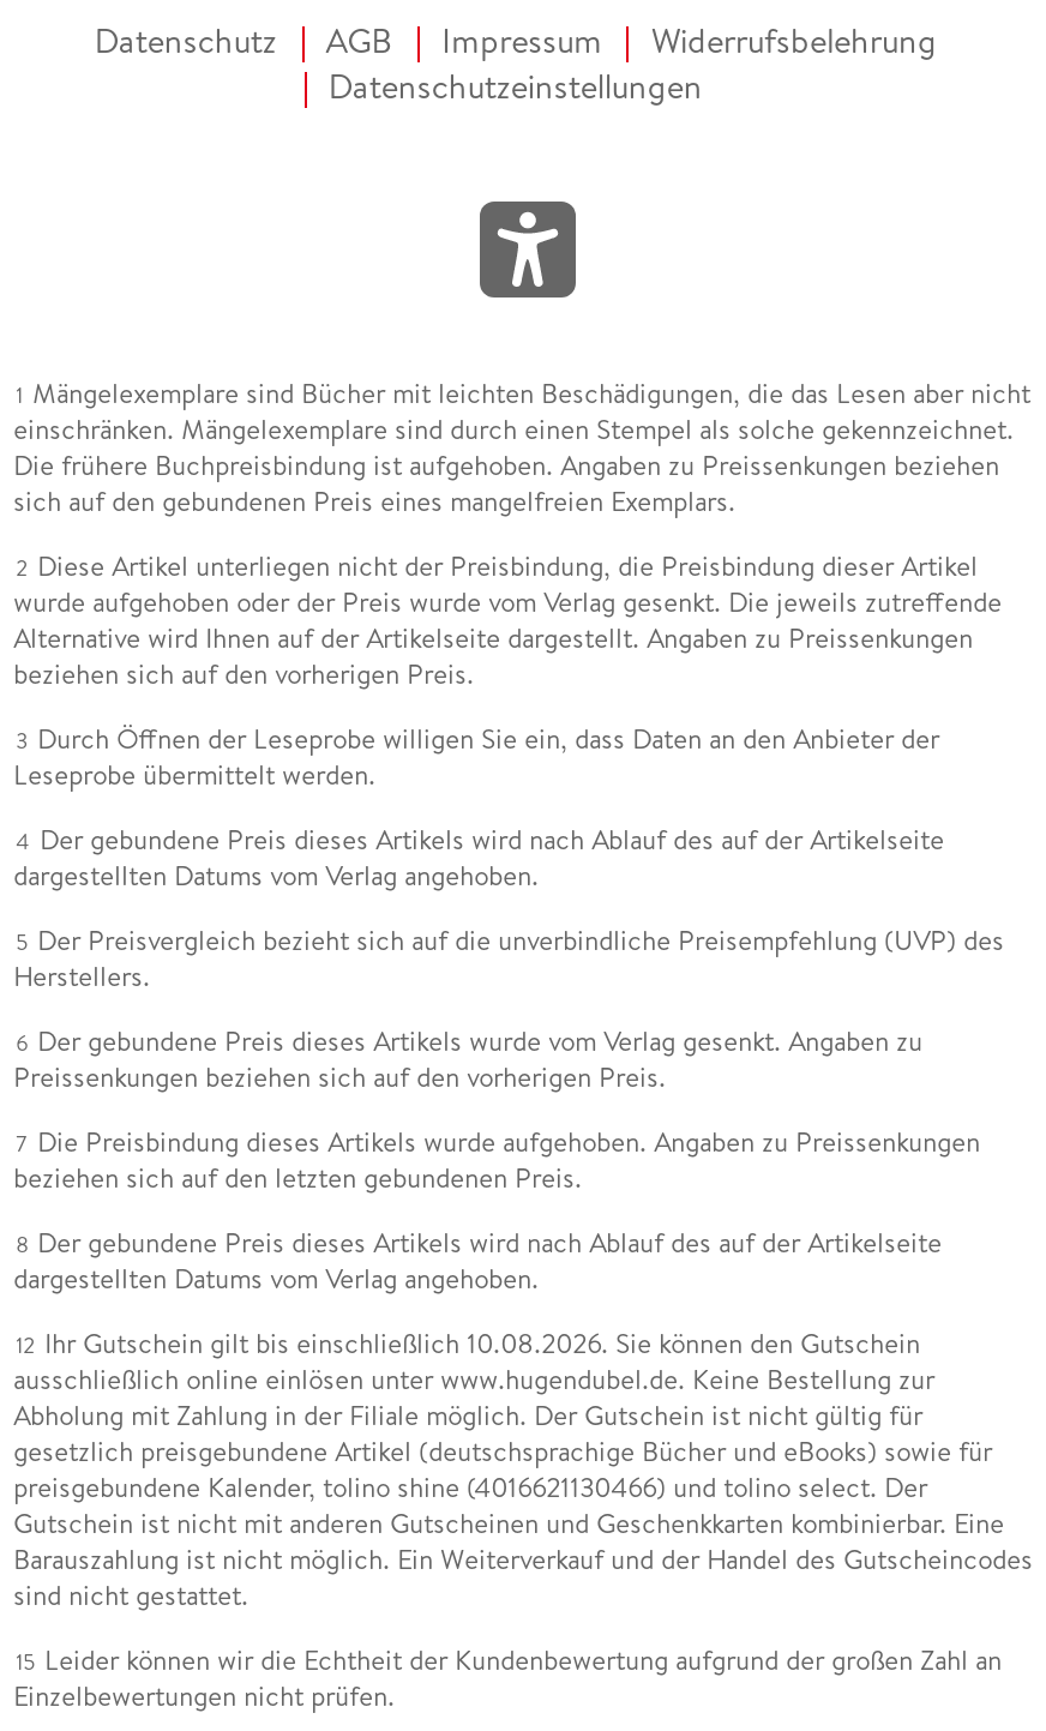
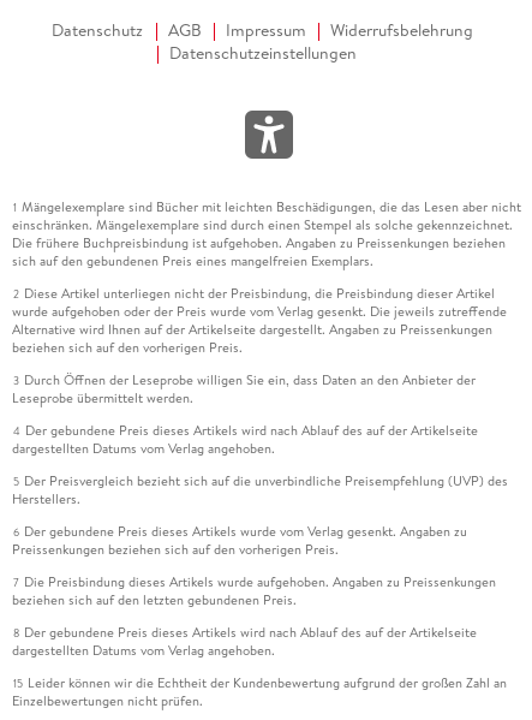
[13,1324,1033,1614] 12 Ihr Gutschein gilt bis einschließlich 10.08.2026. Sie können den Gutschein | ausschließlich online einlösen unter www.hugendubel.de. Keine Bestellung zur | Abholung mit Zahlung in der Filiale möglich. Der Gutschein ist nicht gültig für | gesetzlich preisgebundene Artikel (deutschsprachige Bücher und eBooks) sowie für | preisgebundene Kalender, tolino shine (4016621130466) und tolino select. Der | Gutschein ist nicht mit anderen Gutscheinen und Geschenkkarten kombinierbar. Eine | Barauszahlung ist nicht möglich. Ein Weiterverkauf und der Handel des Gutscheincodes | sind nicht gestattet. -> none

